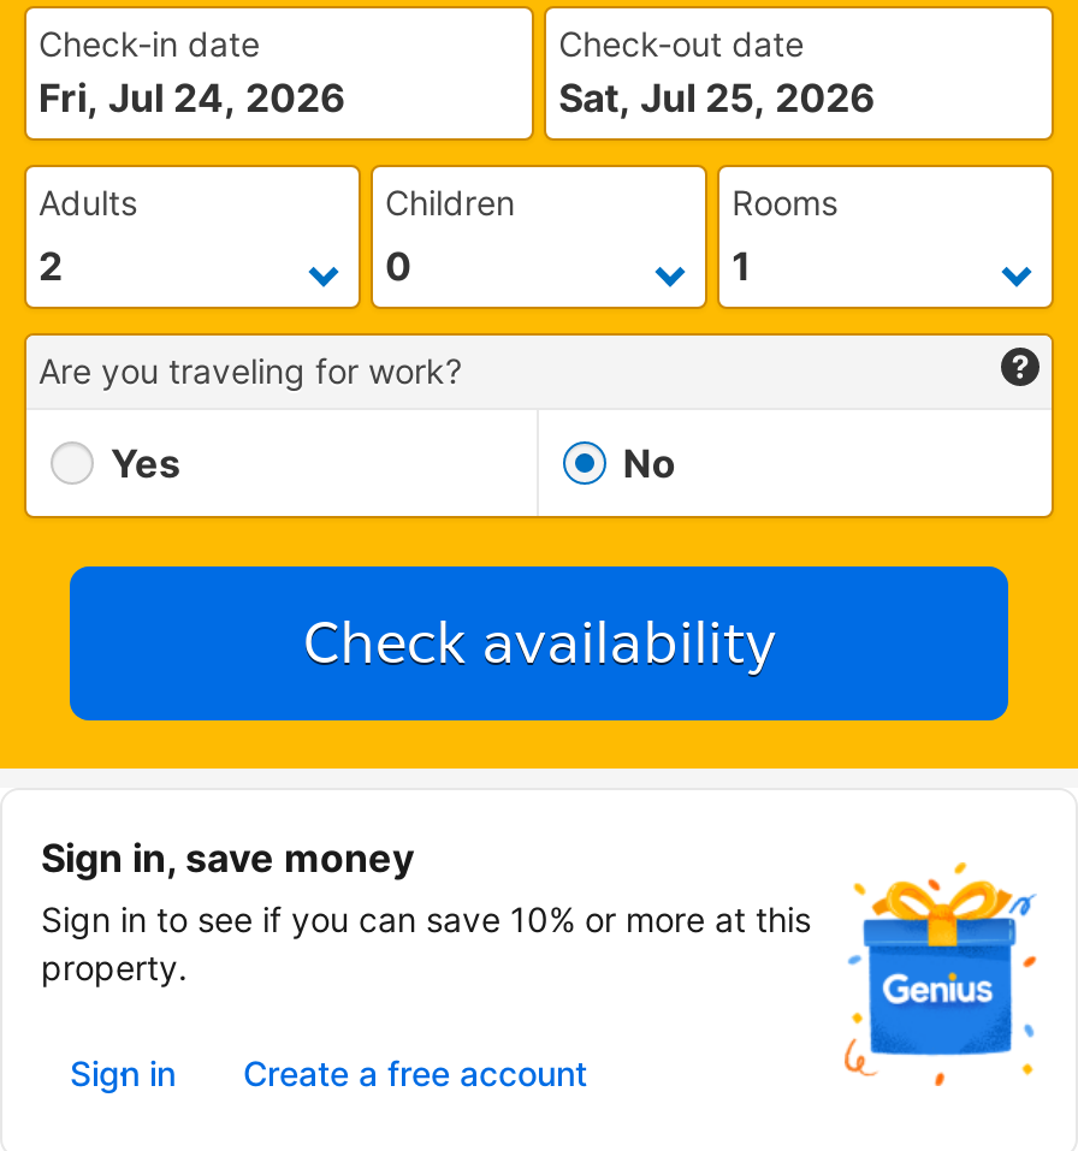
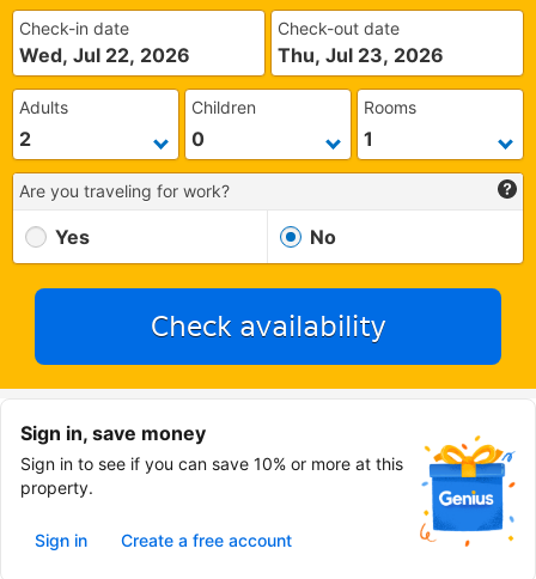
[38,73,346,121] Fri, Jul 24, 2026 -> [19,43,190,67] Wed, Jul 22, 2026
[558,73,876,121] Sat, Jul 25, 2026 -> [278,43,444,67] Thu, Jul 23, 2026

